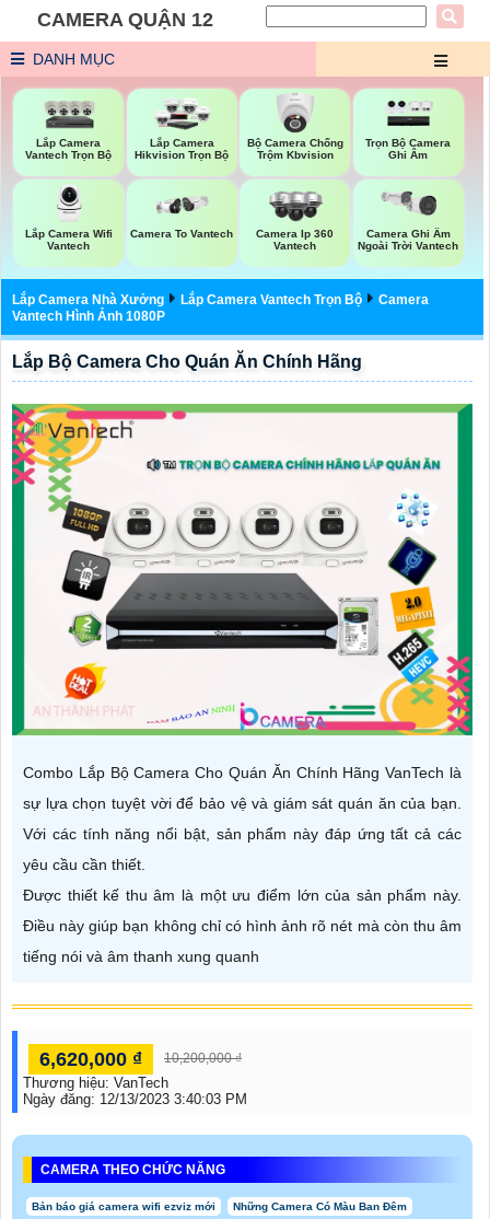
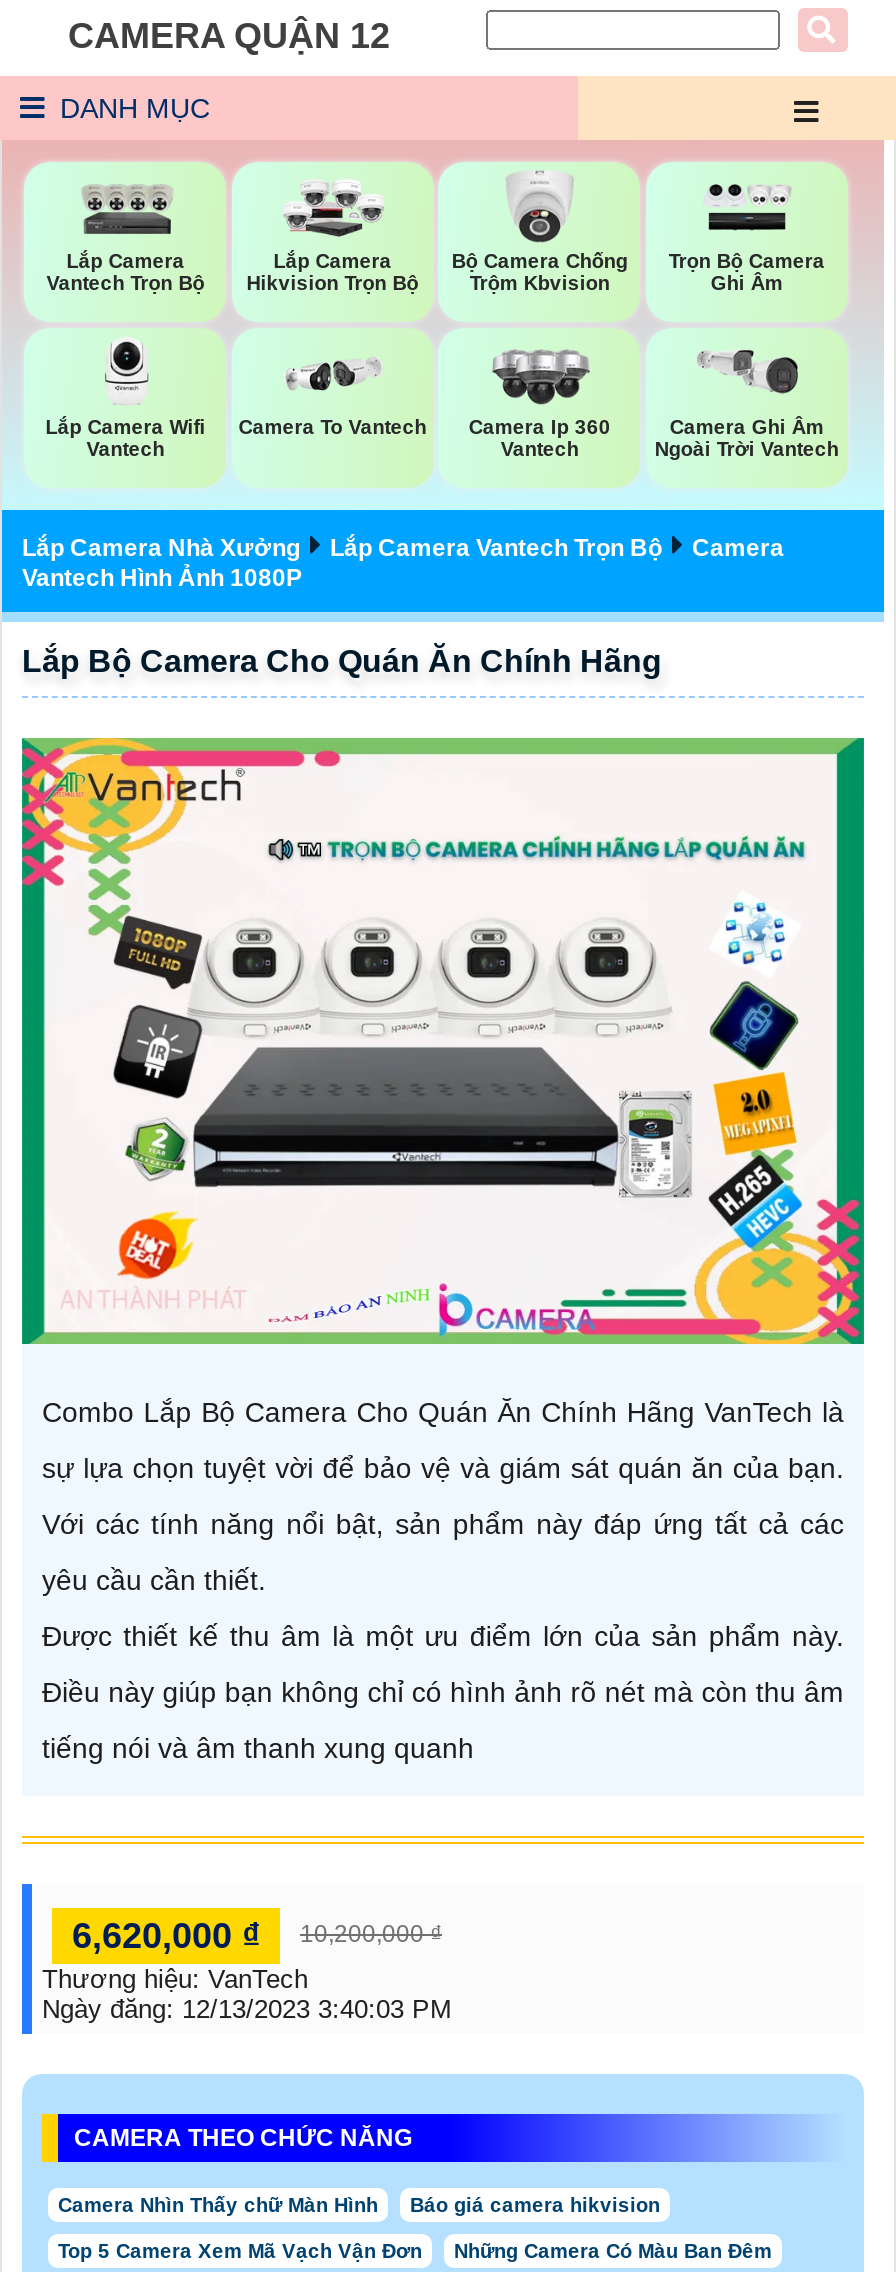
[32,1200,215,1212] Bản báo giá camera wifi ezviz mới -> [58,2193,660,2261] Camera Nhìn Thấy chữ Màn Hình | Báo giá camera hikvision | Top 5 Camera Xem Mã Vạch Vận Đơn

